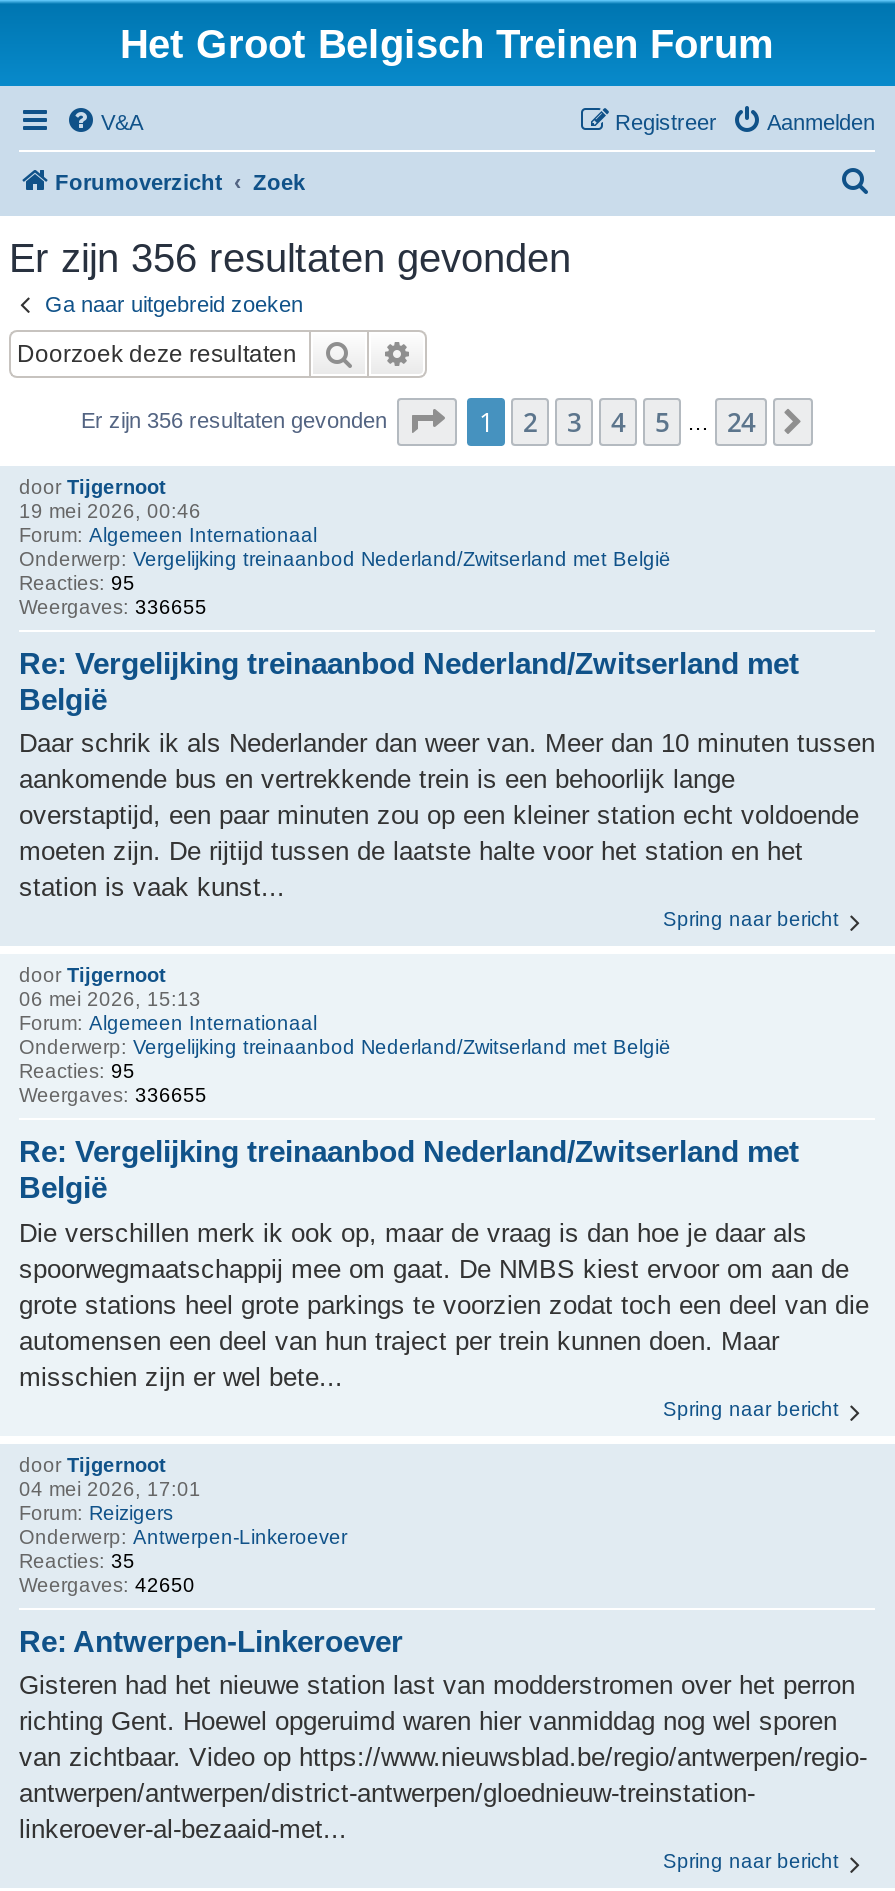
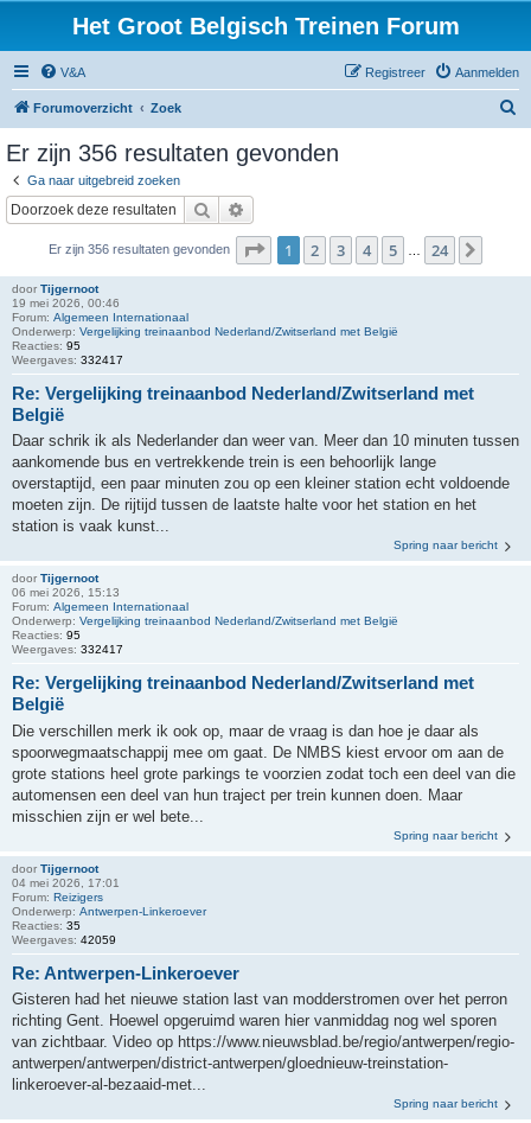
[19,595,207,617] Weergaves: 336655 -> [12,353,123,366] Weergaves: 332417
[19,1084,207,1106] Weergaves: 336655 -> [12,643,123,656] Weergaves: 332417
[19,1573,195,1595] Weergaves: 42650 -> [12,933,116,946] Weergaves: 42059

